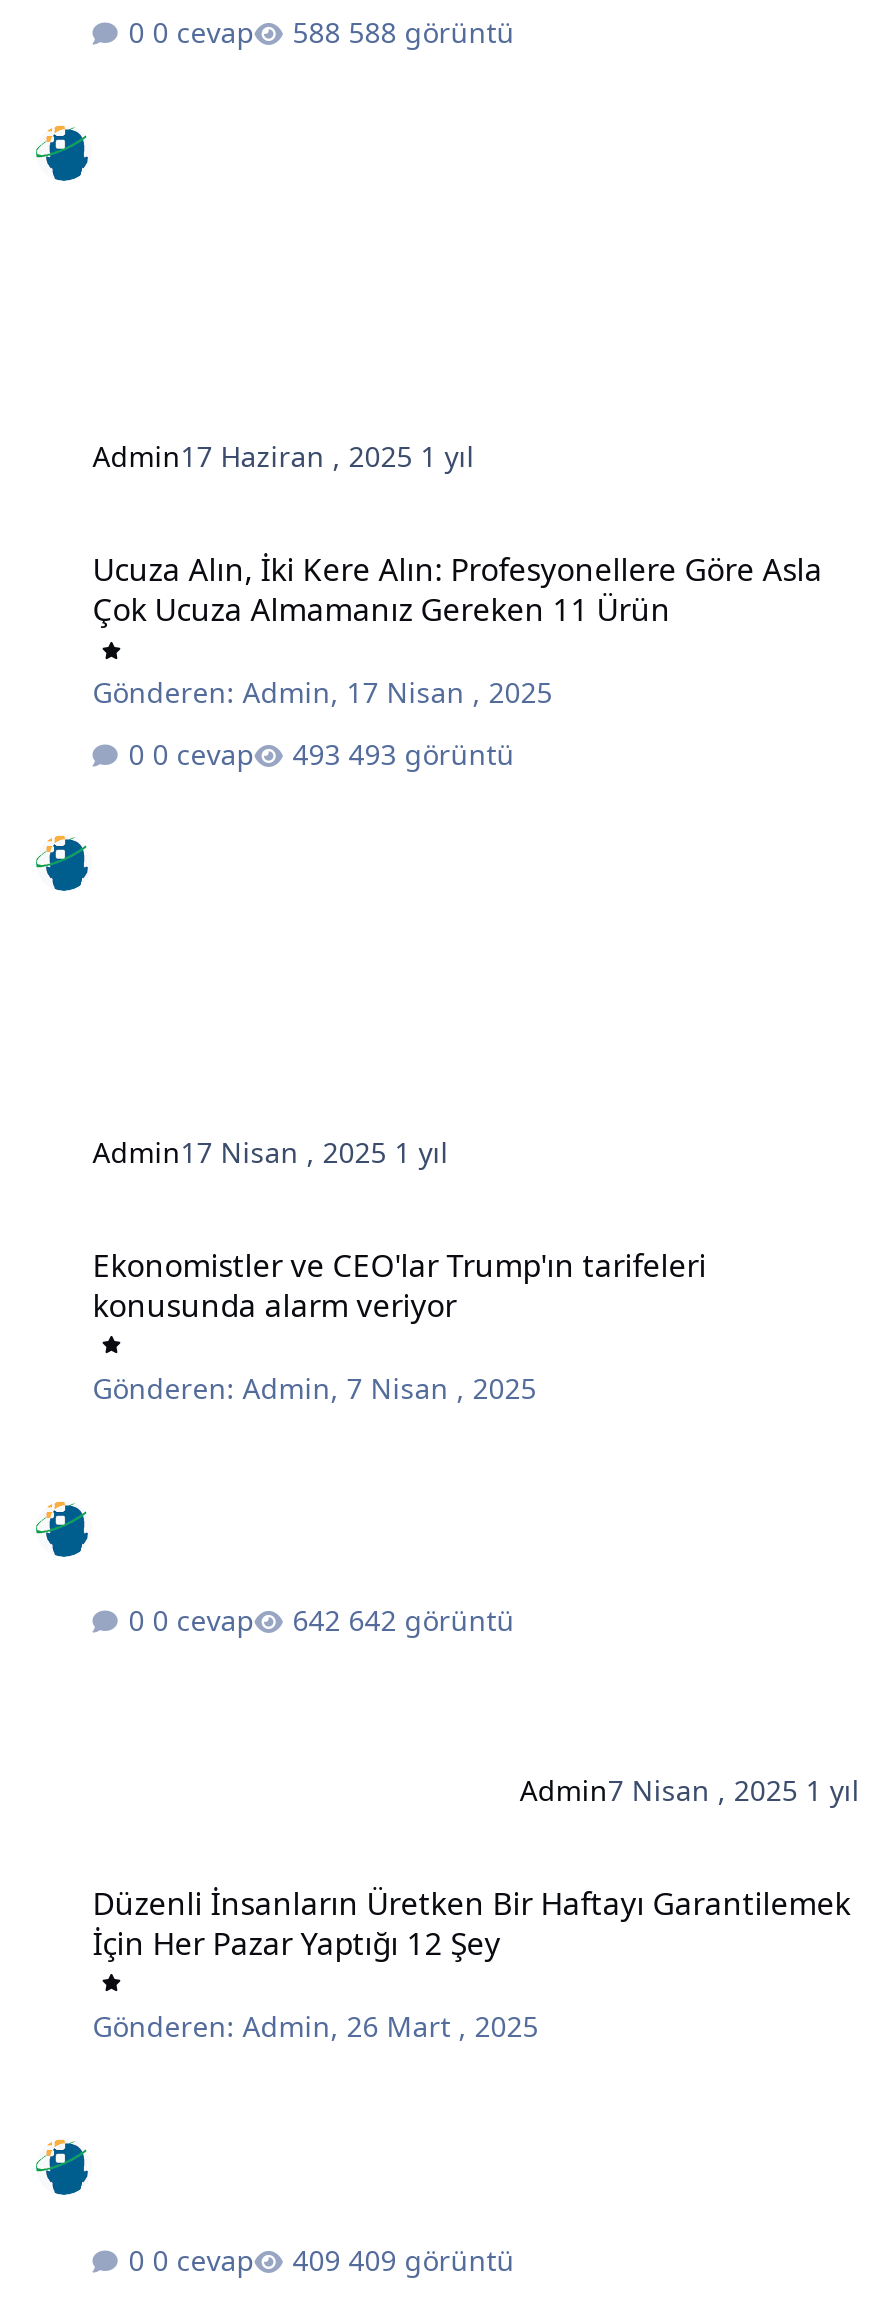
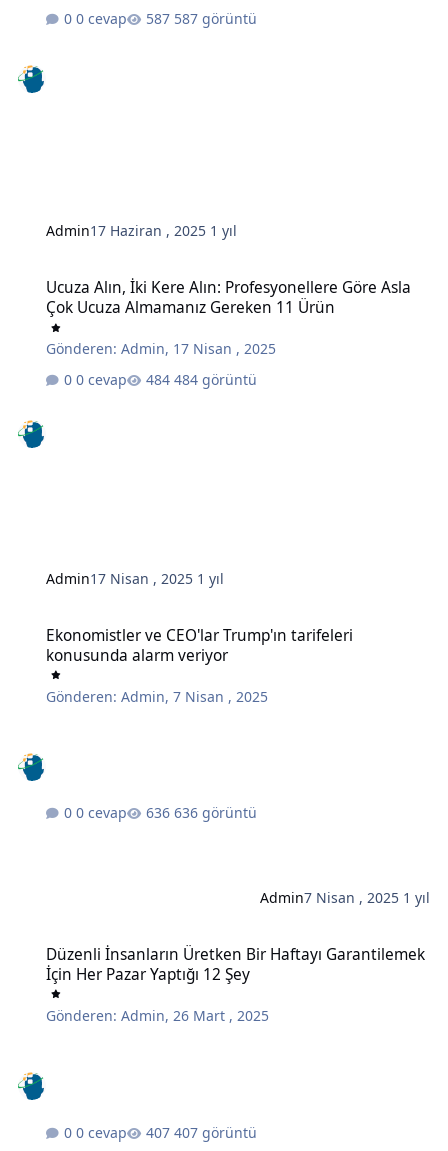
[348,14,514,52] 588 görüntü -> [174,9,257,28] 587 görüntü
[348,736,514,774] 493 görüntü -> [174,370,257,389] 484 görüntü
[348,1601,514,1639] 642 görüntü -> [174,803,257,822] 636 görüntü
[348,2240,514,2278] 409 görüntü -> [174,1123,257,1142] 407 görüntü

